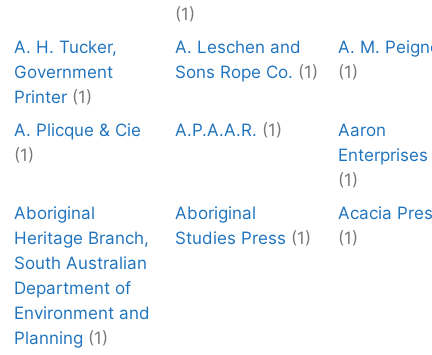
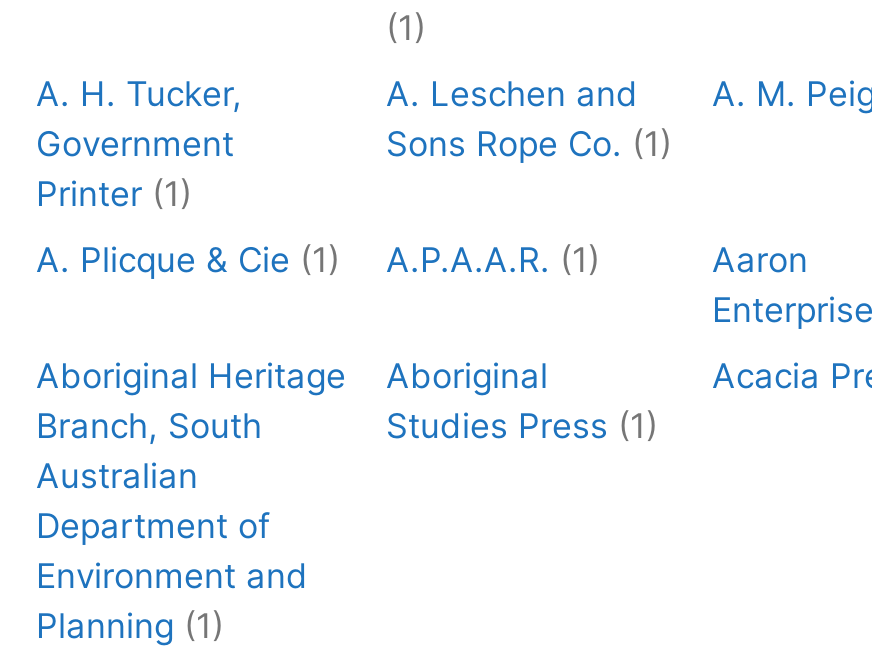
[14,62,358,165] (1) | A. Plicque & Cie | (1) -> [36,240,340,280] A. Plicque & Cie (1)
[14,170,358,273] (1) | Aboriginal | Heritage Branch, | South Australian -> [36,356,346,496] Aboriginal Heritage | Branch, South | Australian
[338,228,358,248] (1) -> none

